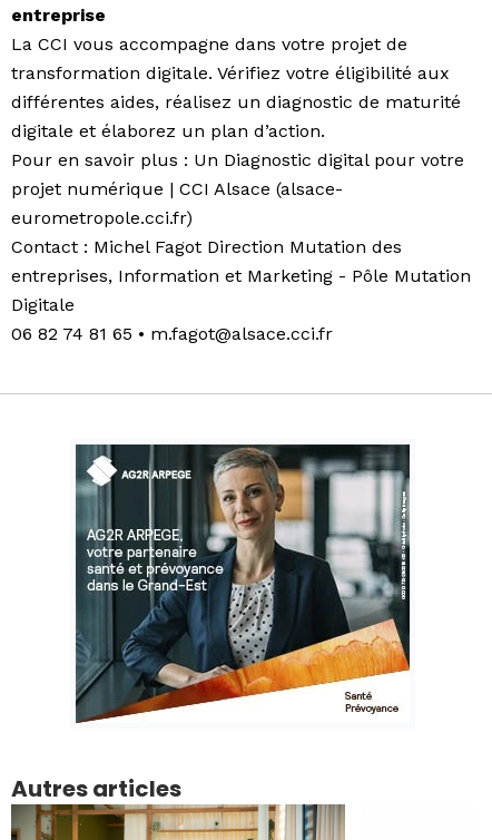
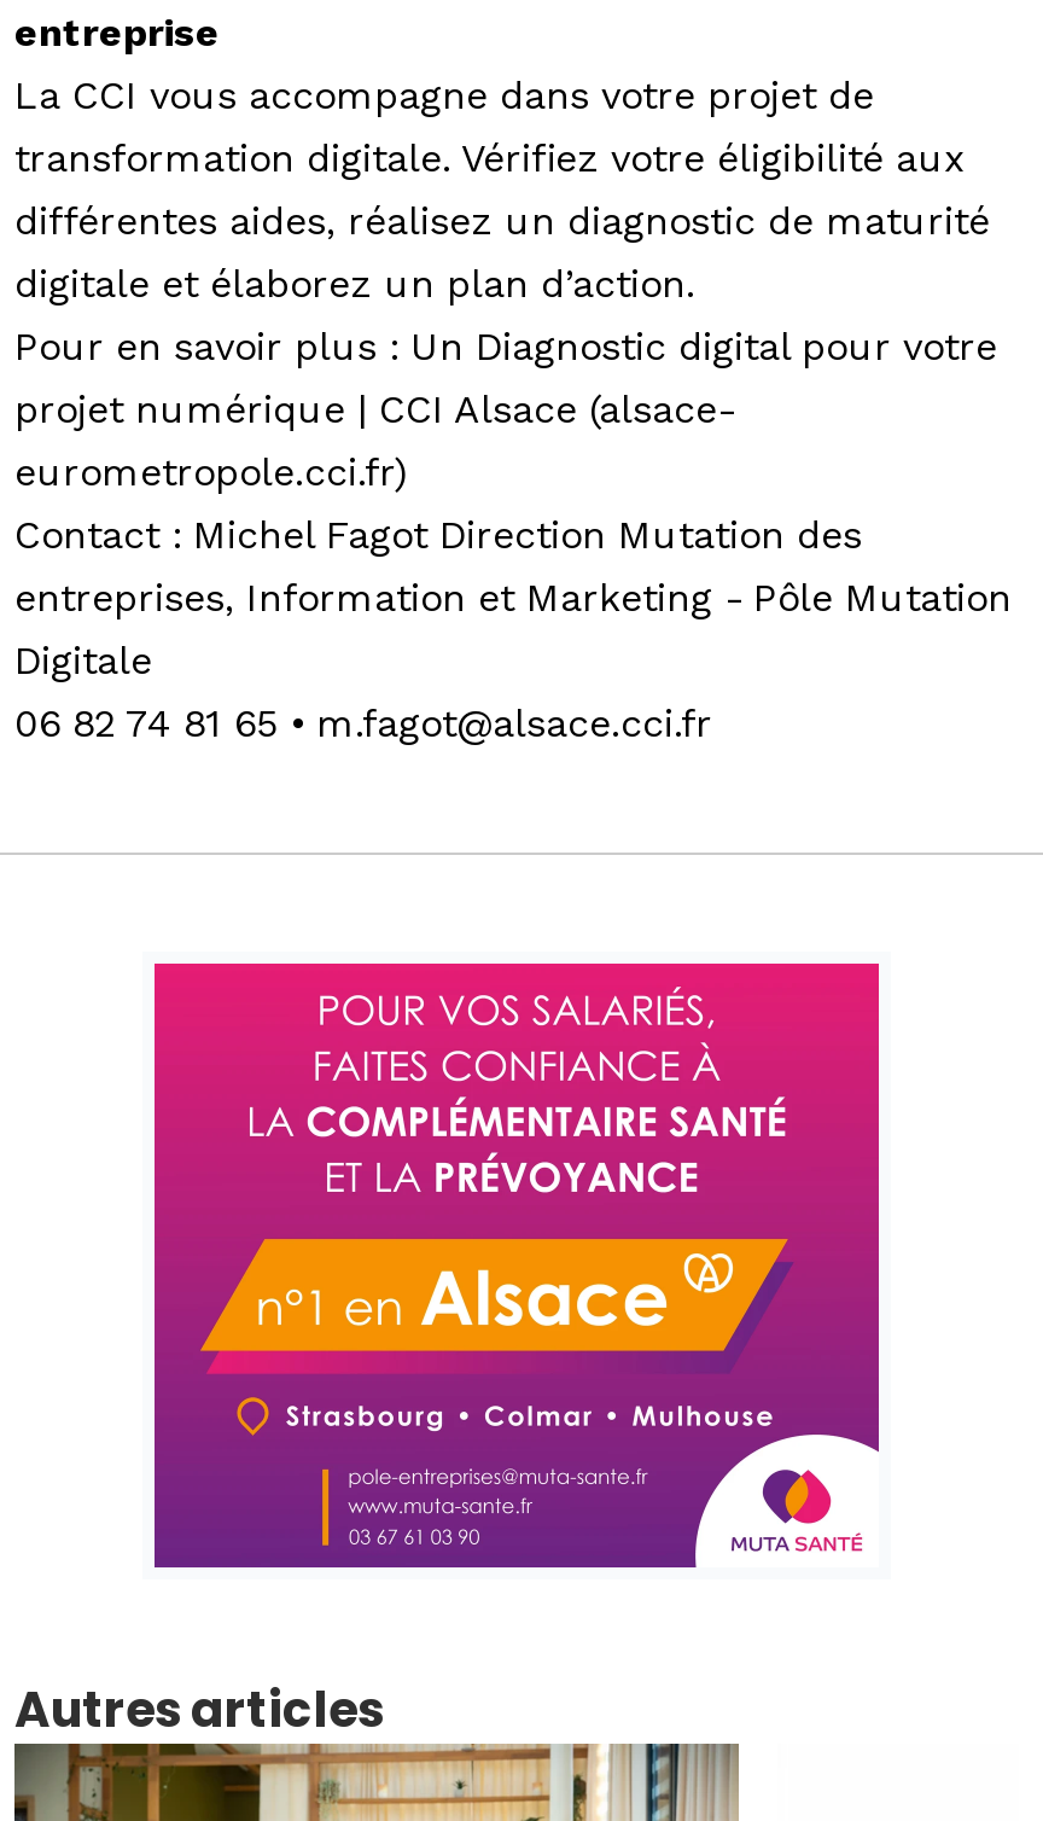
[75,443,411,723] [image] -> [152,961,881,1570] [image]

